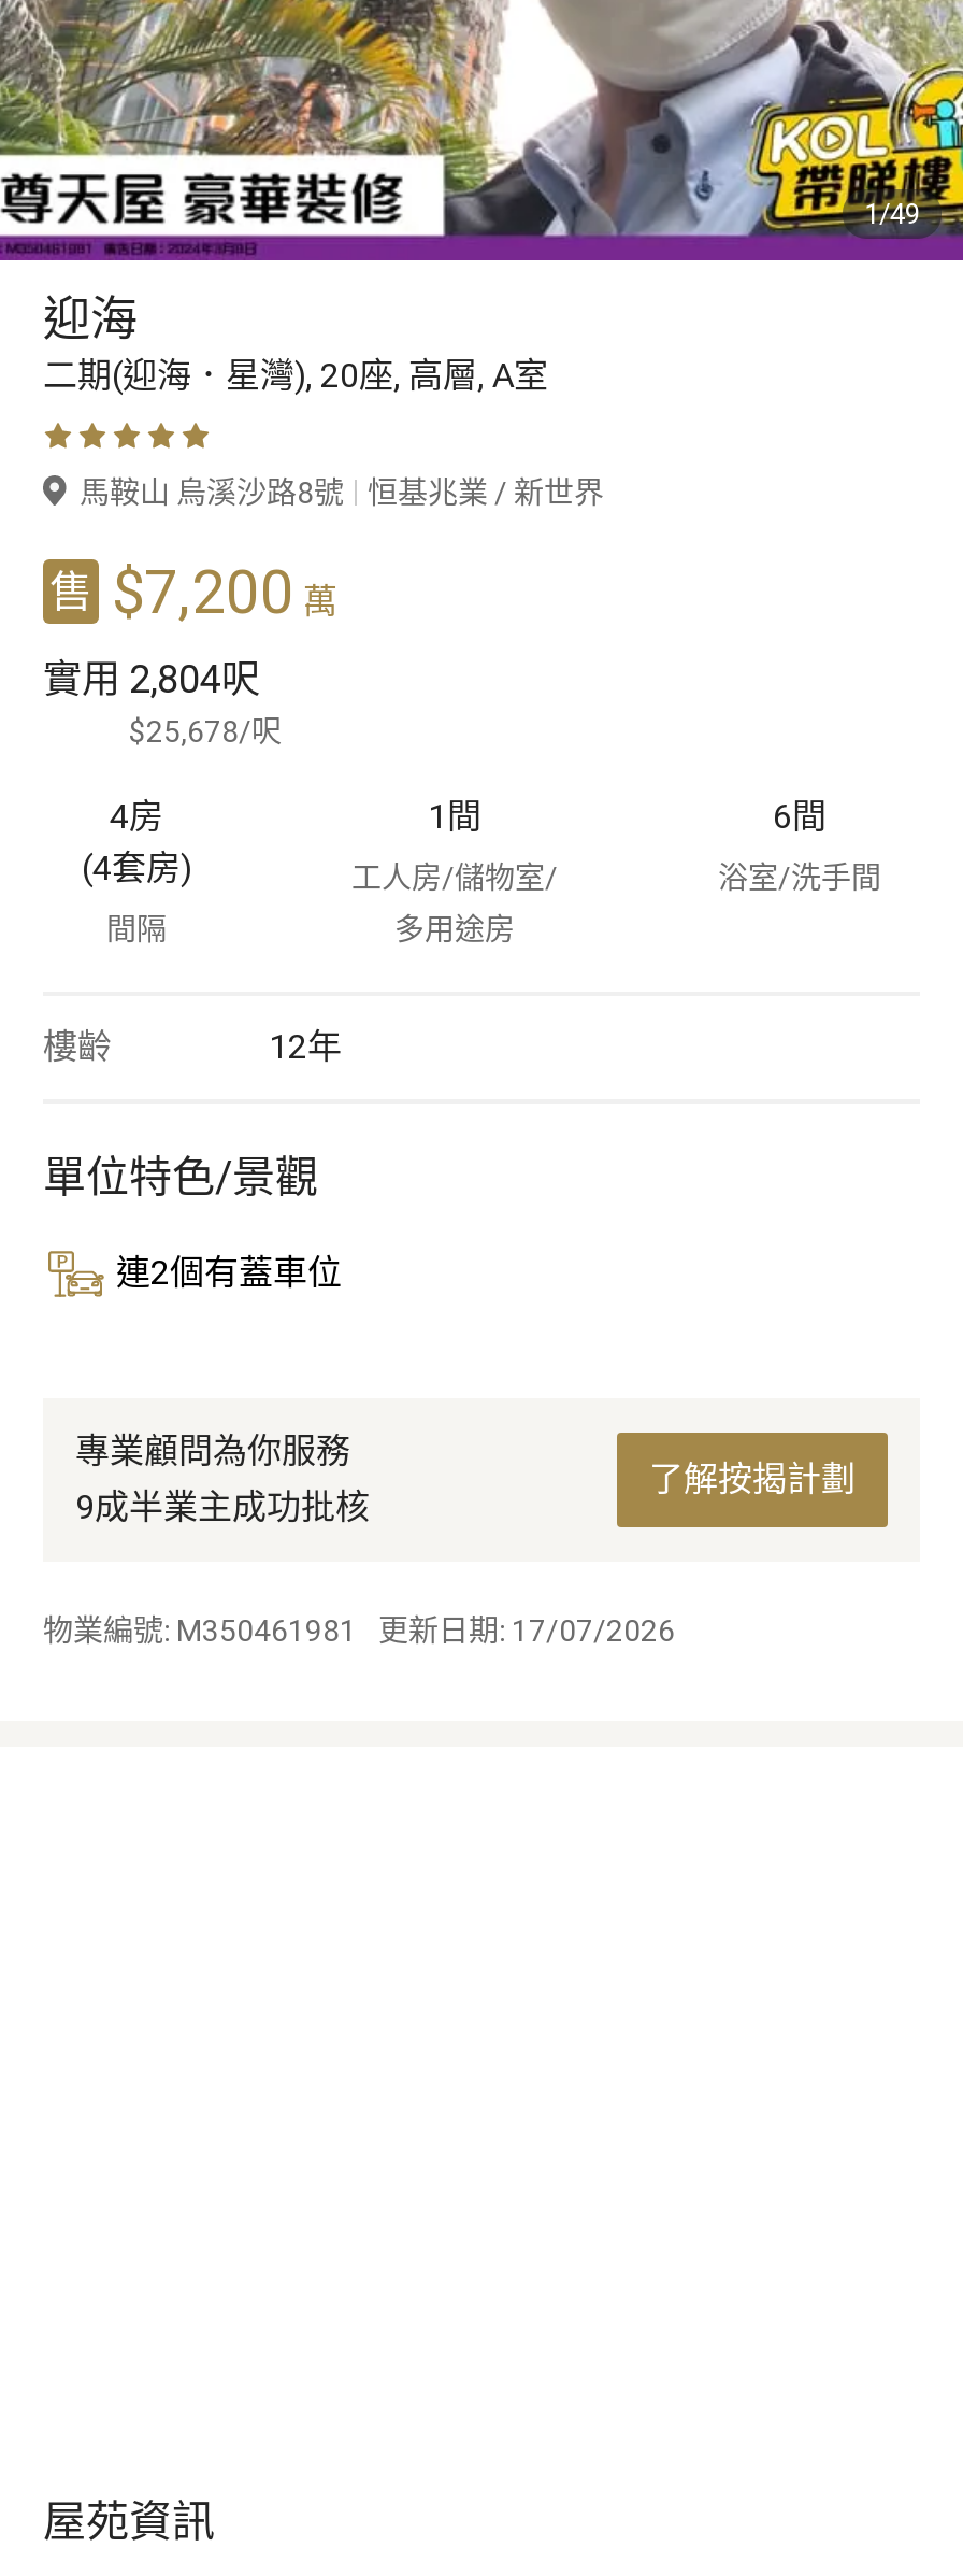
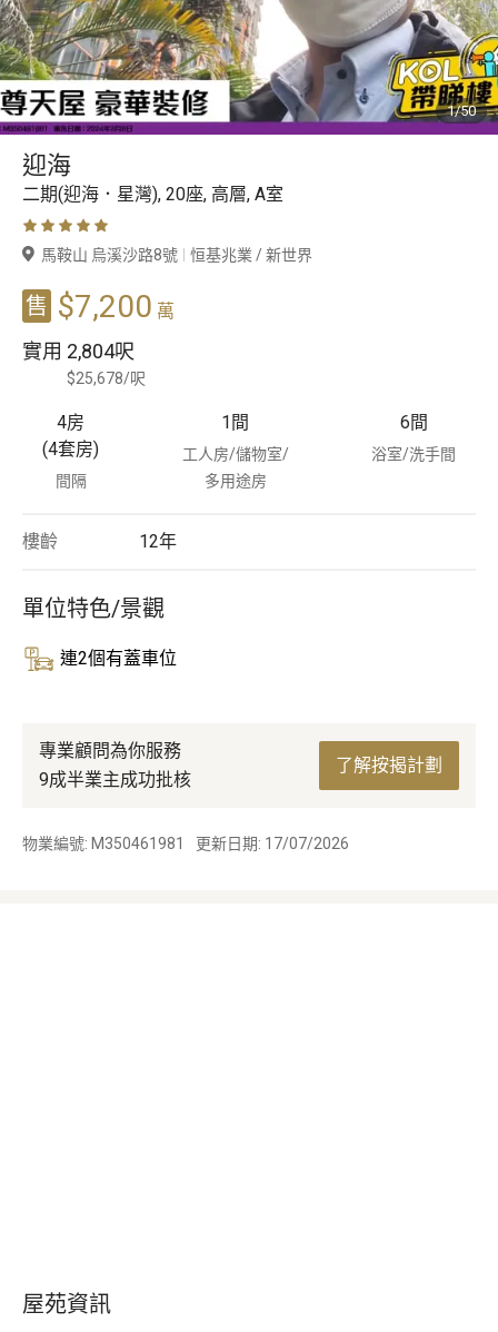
[864,197,920,230] 1/49 -> [447,102,476,119] 1/50

